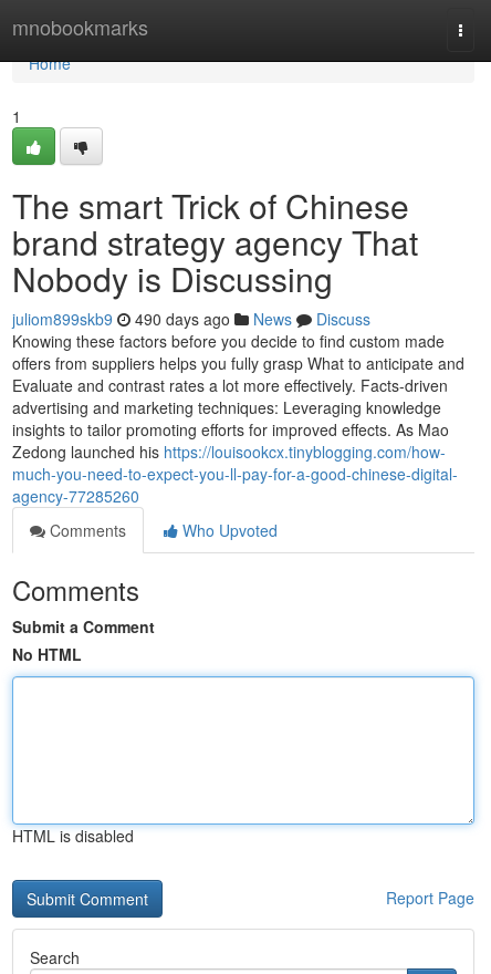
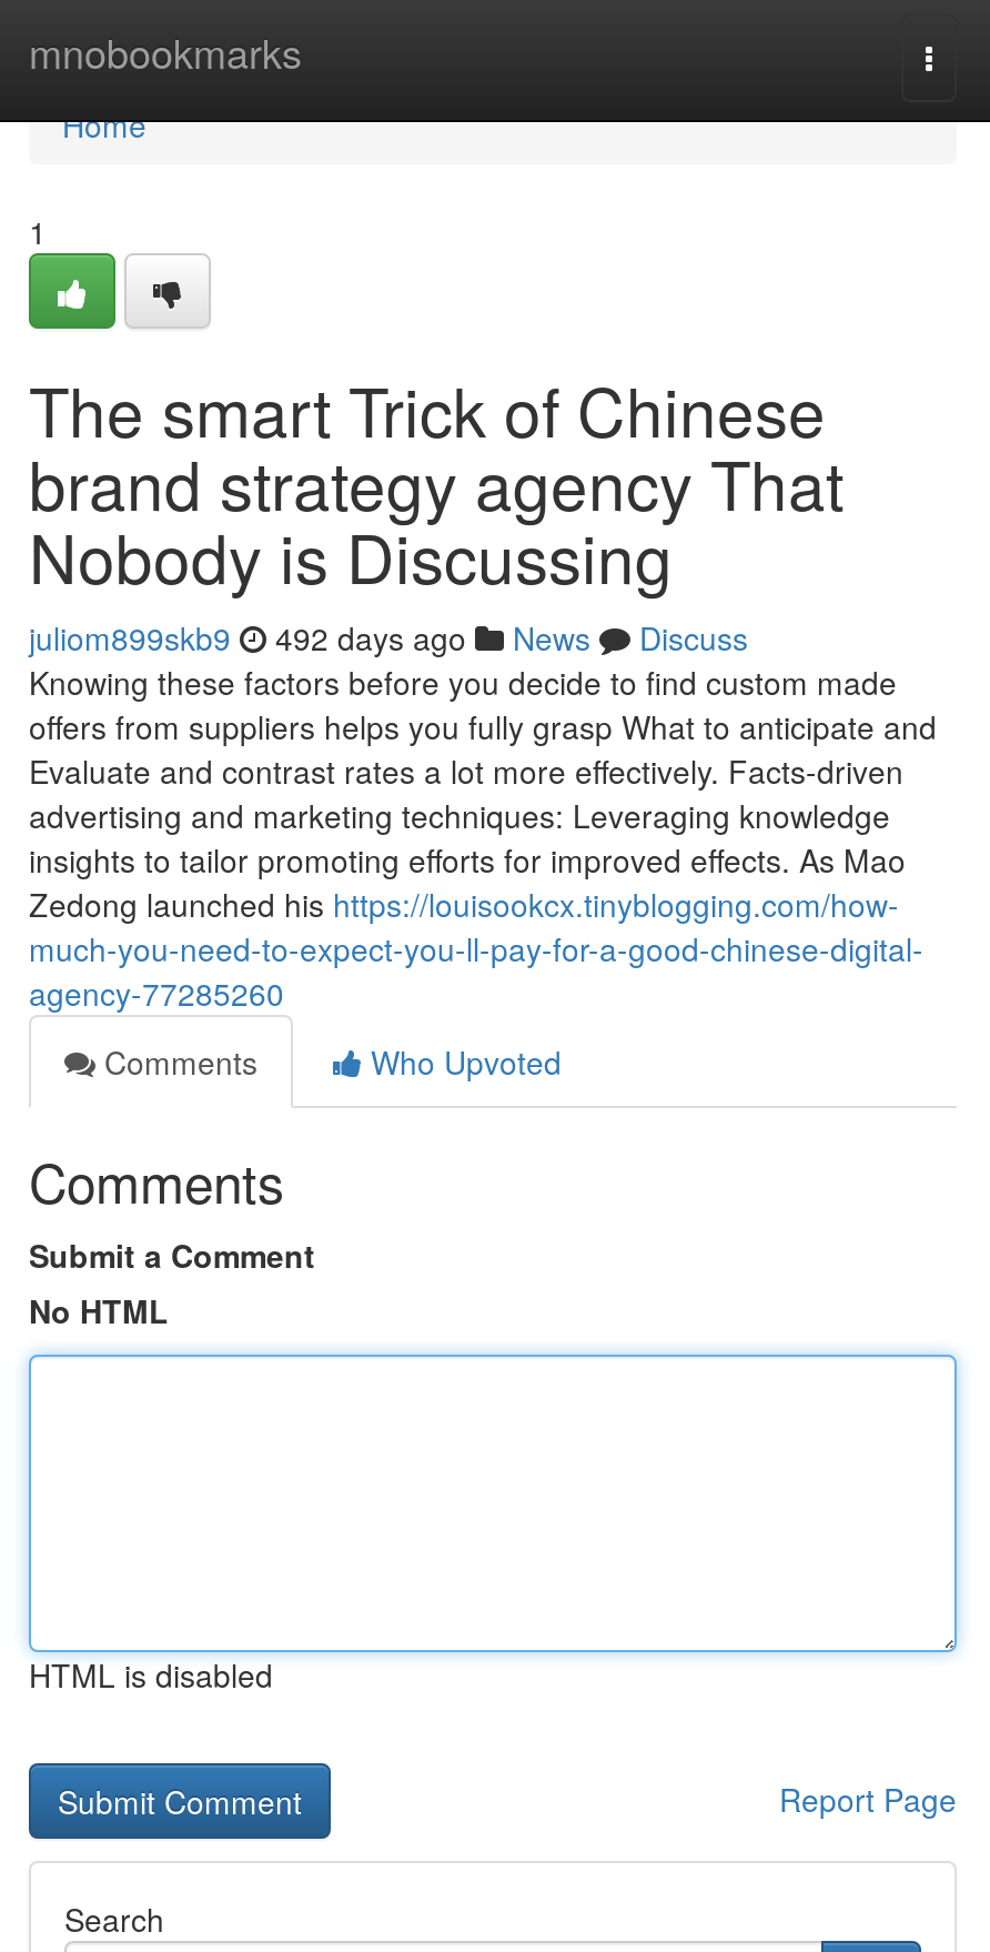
[12,308,370,330] juliom899skb9 490 days ago News Discuss -> [29,615,748,660] juliom899skb9 492 days ago News Discuss

